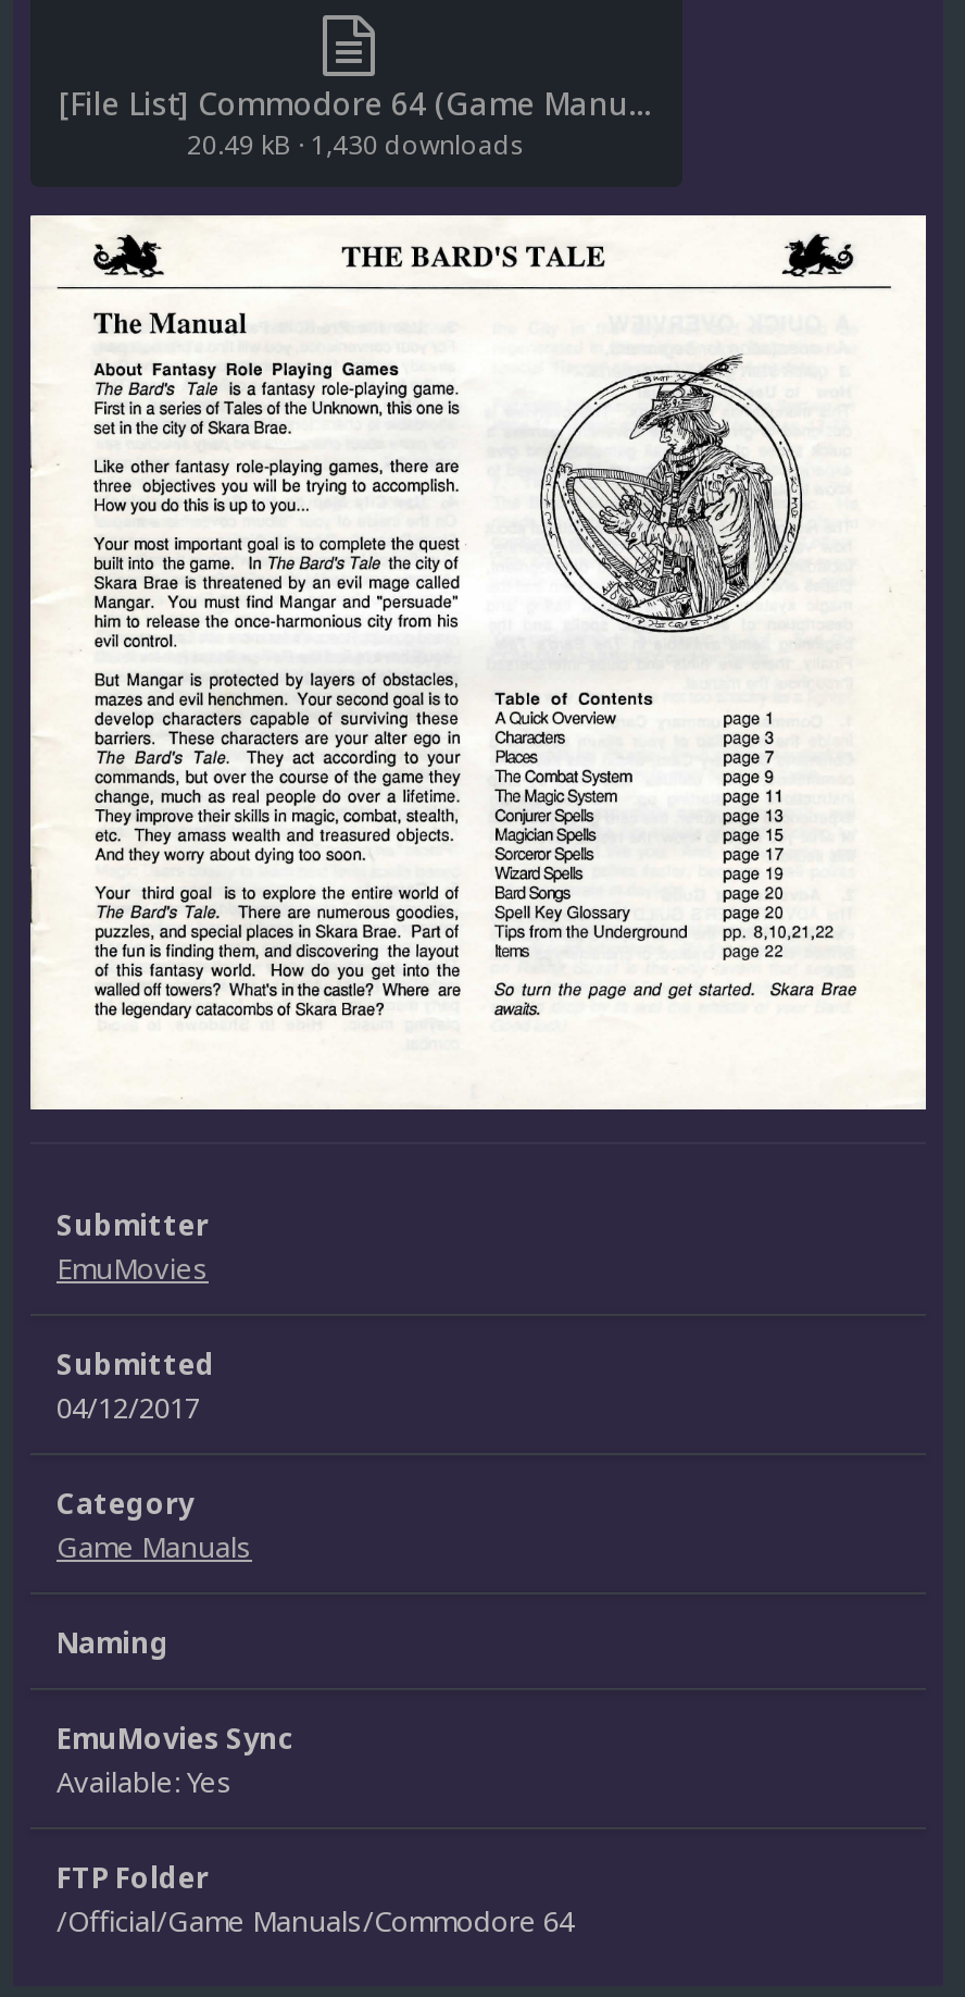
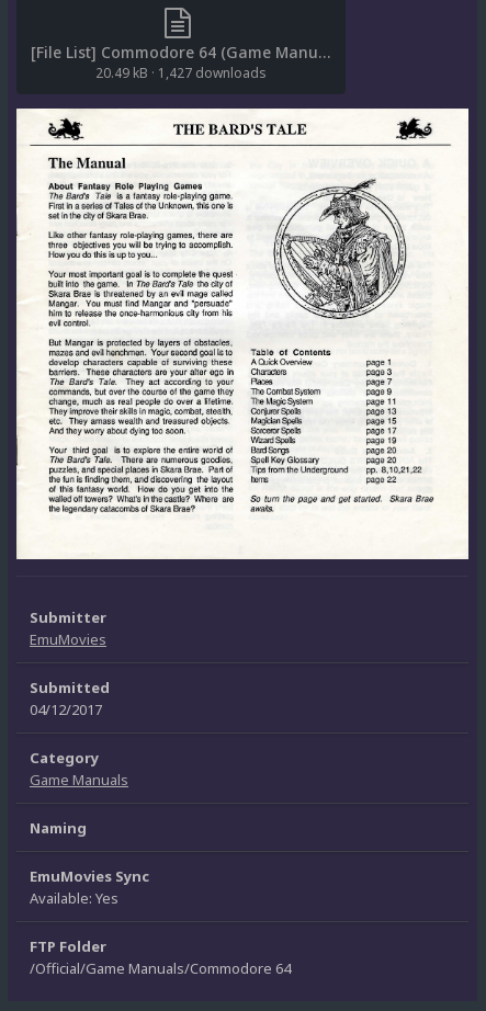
[187,126,526,163] 20.49 kB · 1,430 downloads -> [95,63,267,82] 20.49 kB · 1,427 downloads

